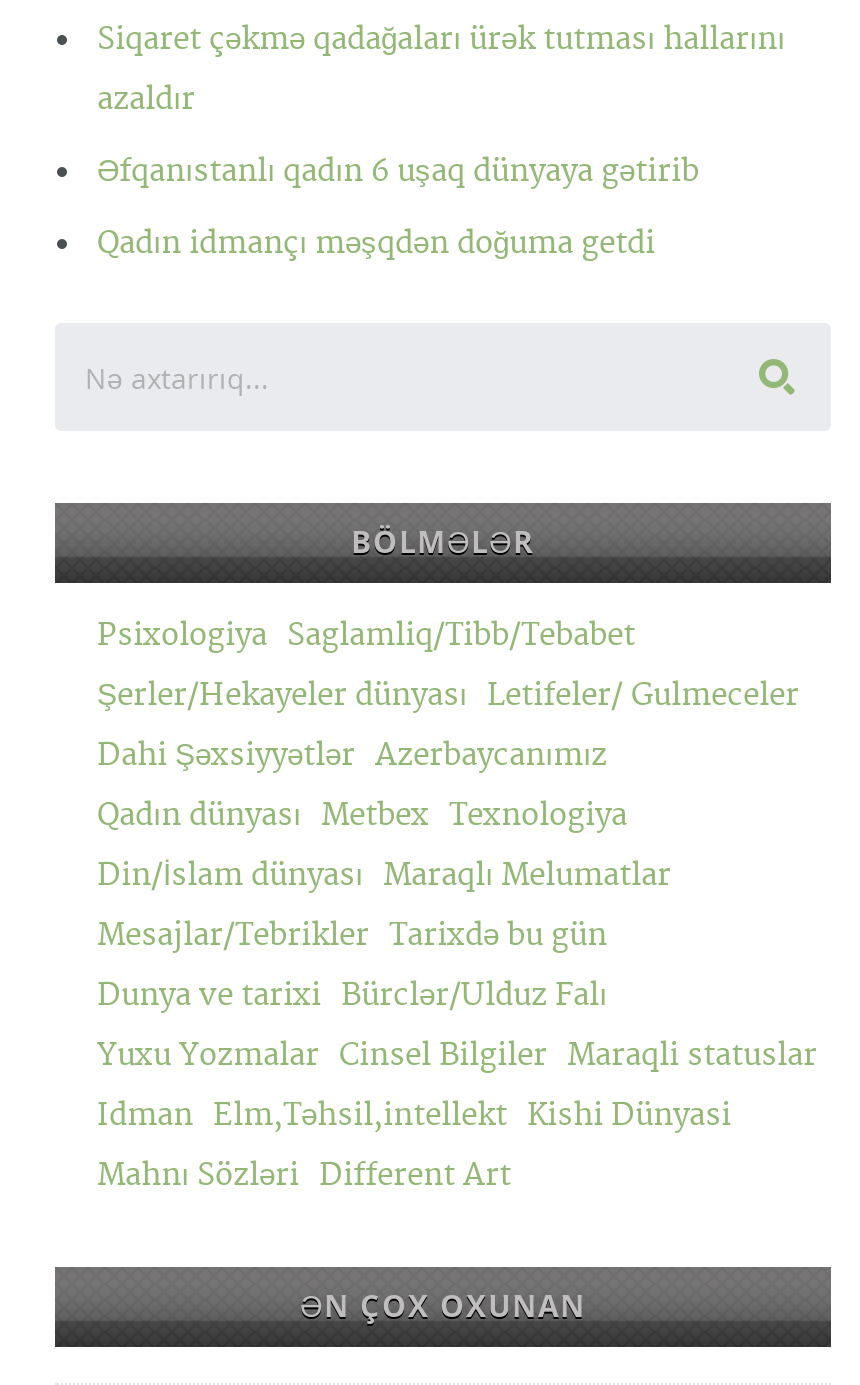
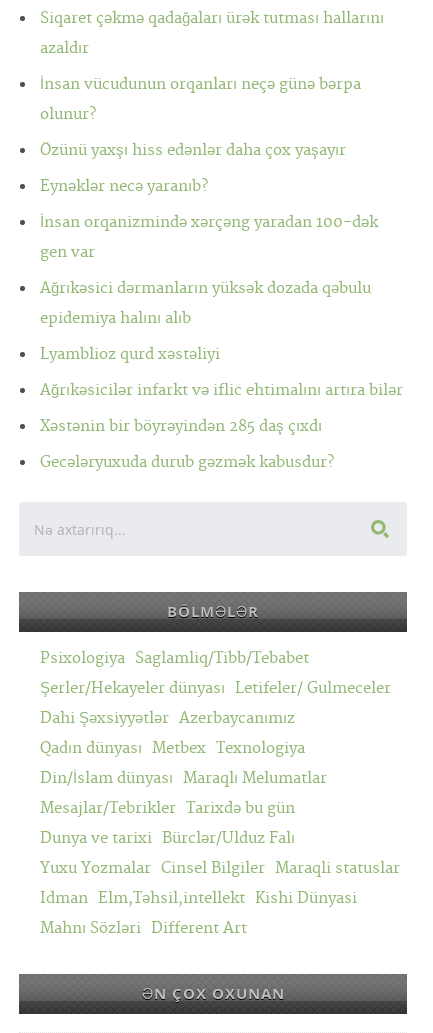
[97,153,699,263] Əfqanıstanlı qadın 6 uşaq dünyaya gətirib | Qadın idmançı məşqdən doğuma getdi -> [40,75,403,472] İnsan vücudunun orqanları neçə günə bərpa | olunur? | Özünü yaxşı hiss edənlər daha çox yaşayır | Eynəklər necə yaranıb? | İnsan orqanizmində xərçəng yaradan 100-dək | gen var | Ağrıkəsici dərmanların yüksək dozada qəbulu | epidemiya halını alıb | Lyamblioz qurd xəstəliyi | Ağrıkəsicilər infarkt və iflic ehtimalını artıra bilər | Xəstənin bir böyrəyindən 285 daş çıxdı | Gecələryuxuda durub gəzmək kabusdur?

